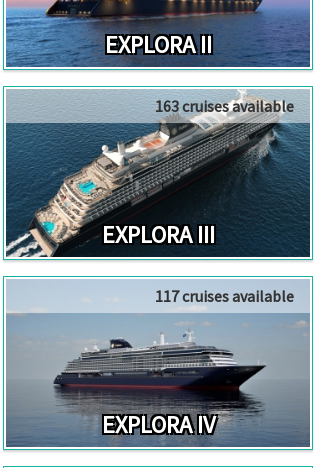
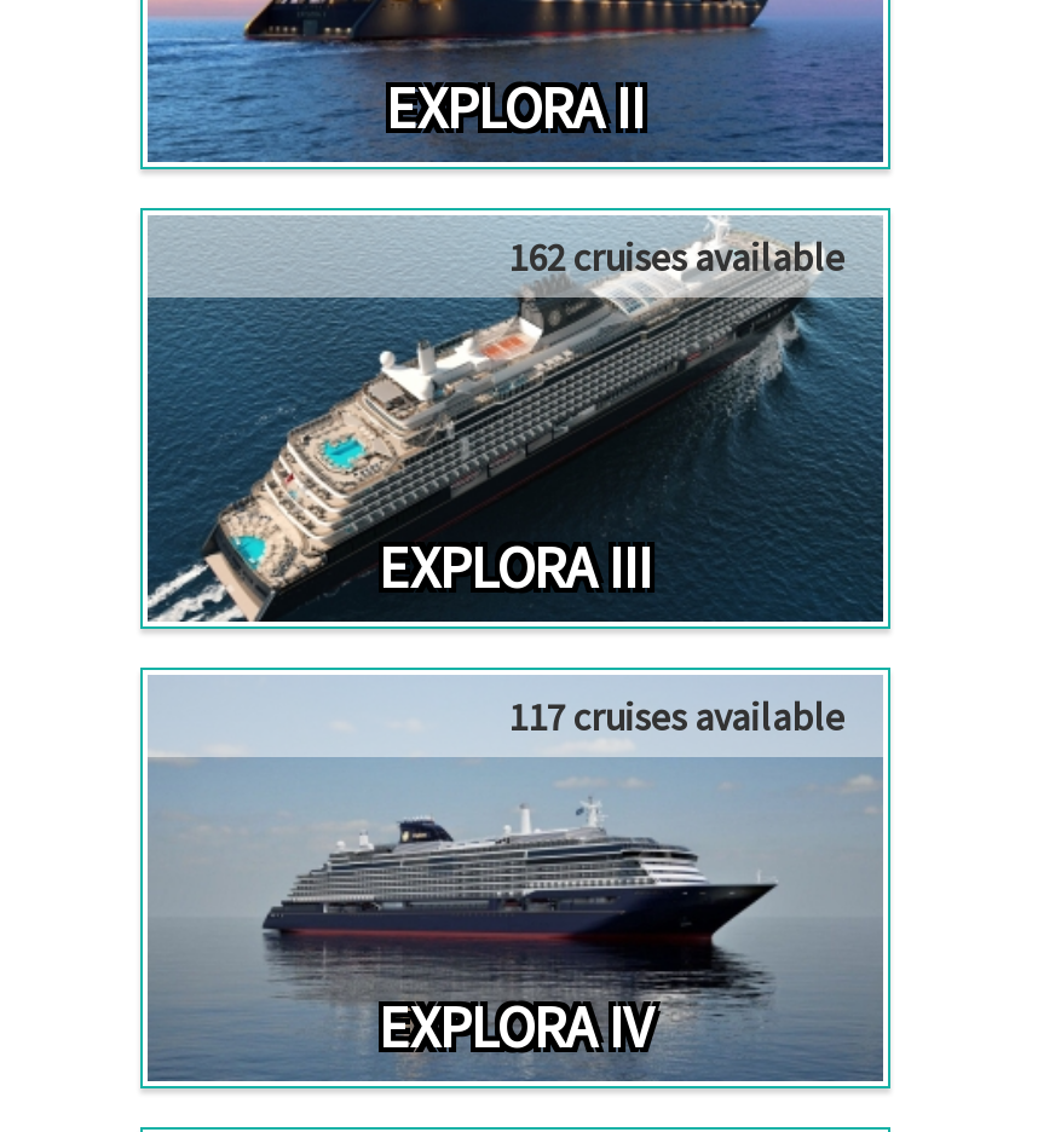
[155,96,294,116] 163 cruises available -> [508,232,844,281] 162 cruises available

